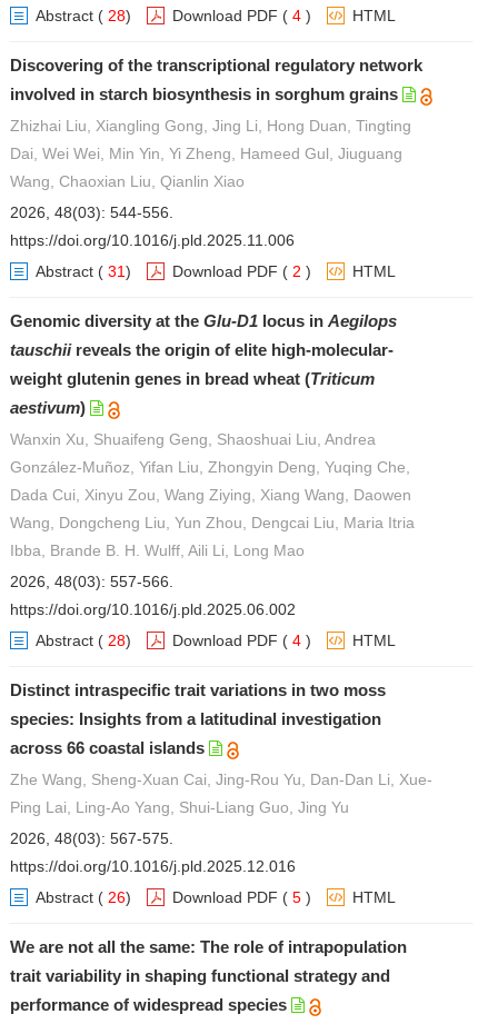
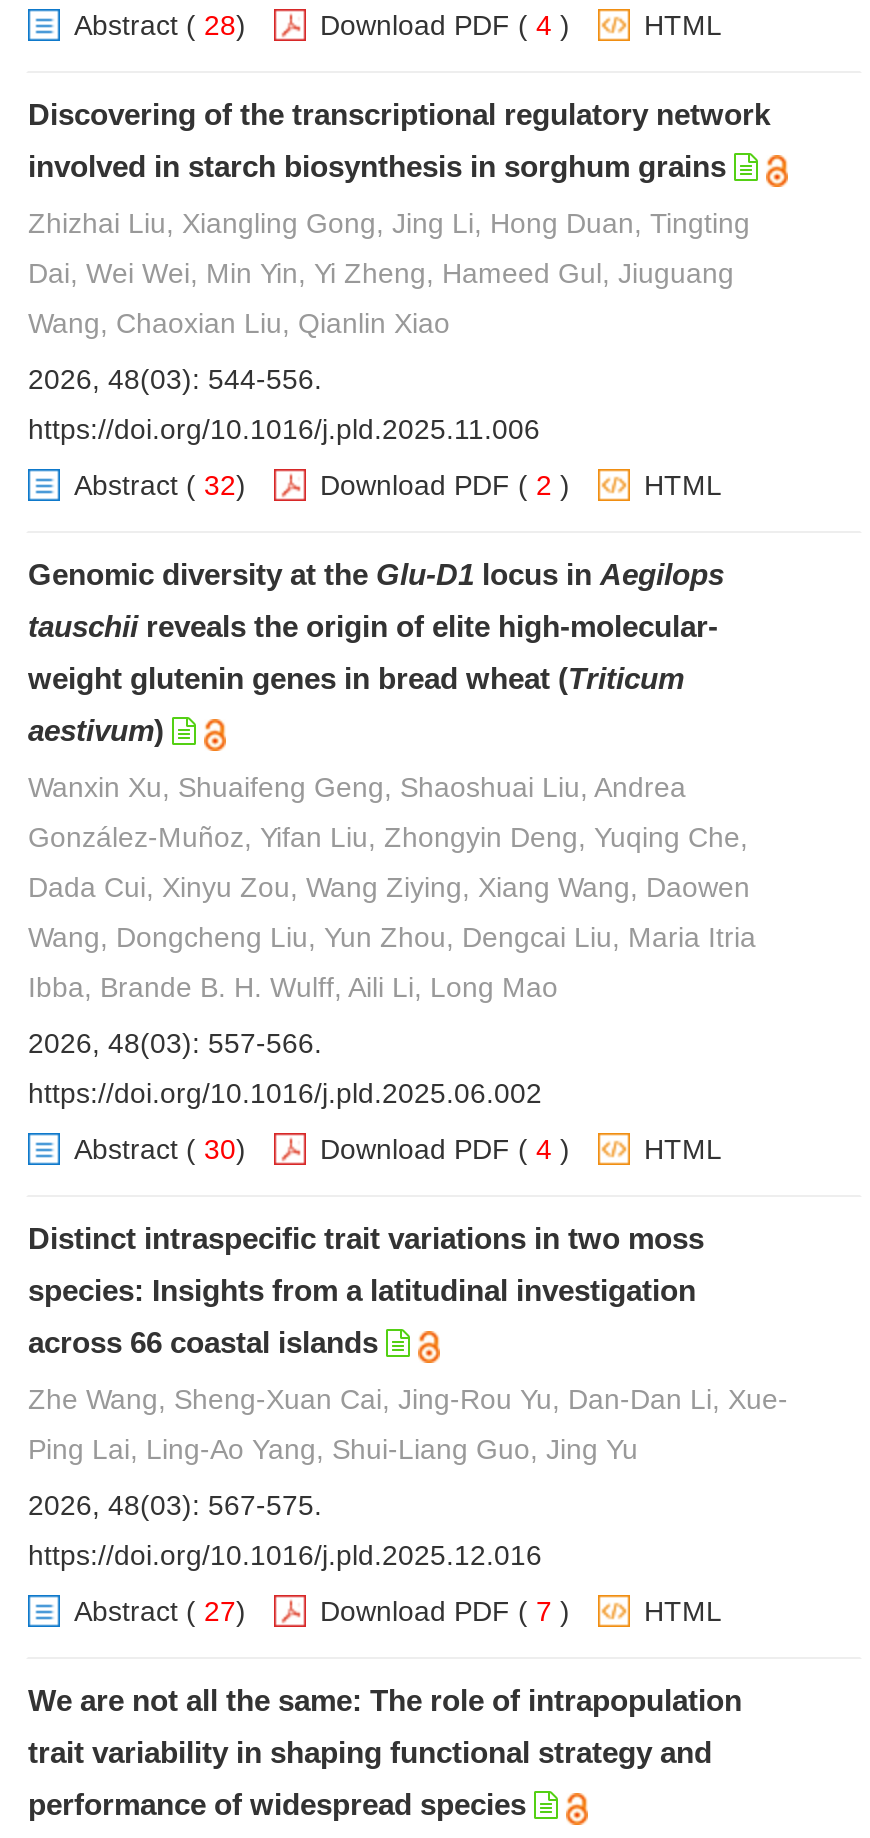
[36,263,136,281] Abstract (31) -> [74,470,254,502] Abstract (32)
[36,632,136,650] Abstract (28) -> [74,1134,254,1166] Abstract (30)
[36,889,136,906] Abstract (26) -> [74,1596,254,1628] Abstract (27)
[172,889,316,906] Download PDF (5) -> [320,1596,578,1628] Download PDF (7)

